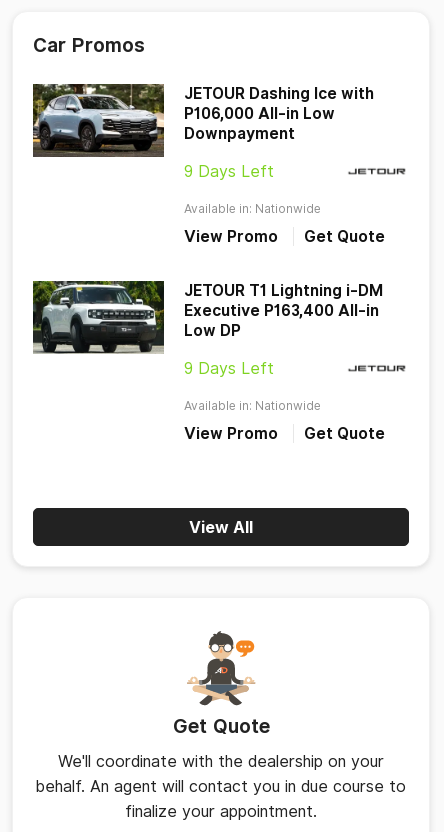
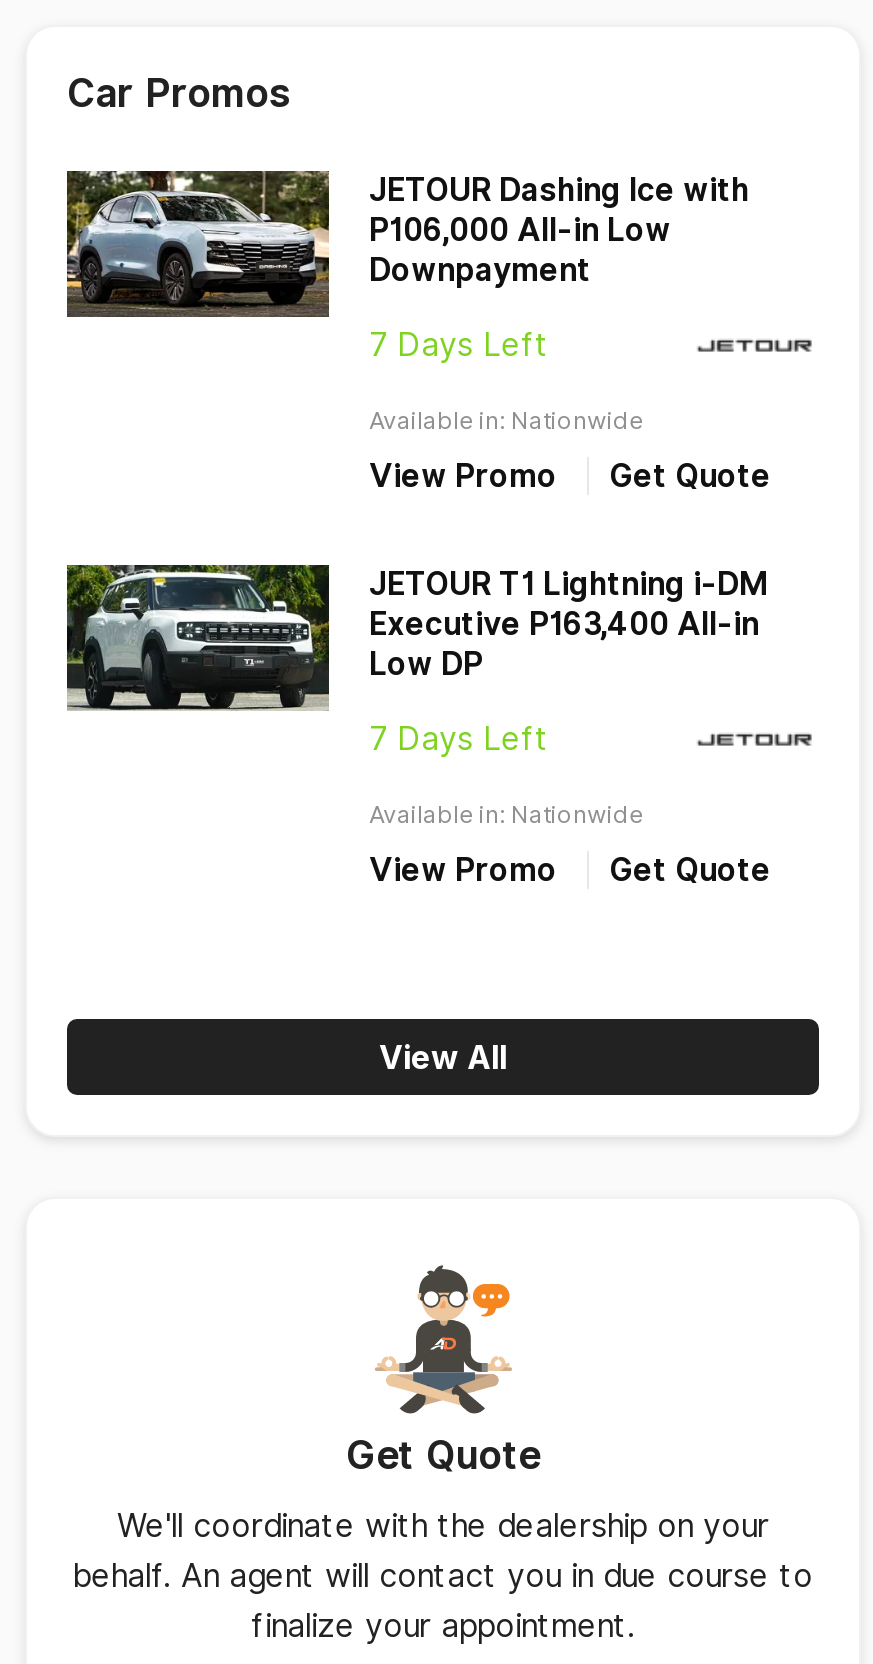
[184,161,274,180] 9 Days Left -> [369,326,549,364] 7 Days Left
[184,358,274,377] 9 Days Left -> [369,720,549,758] 7 Days Left

